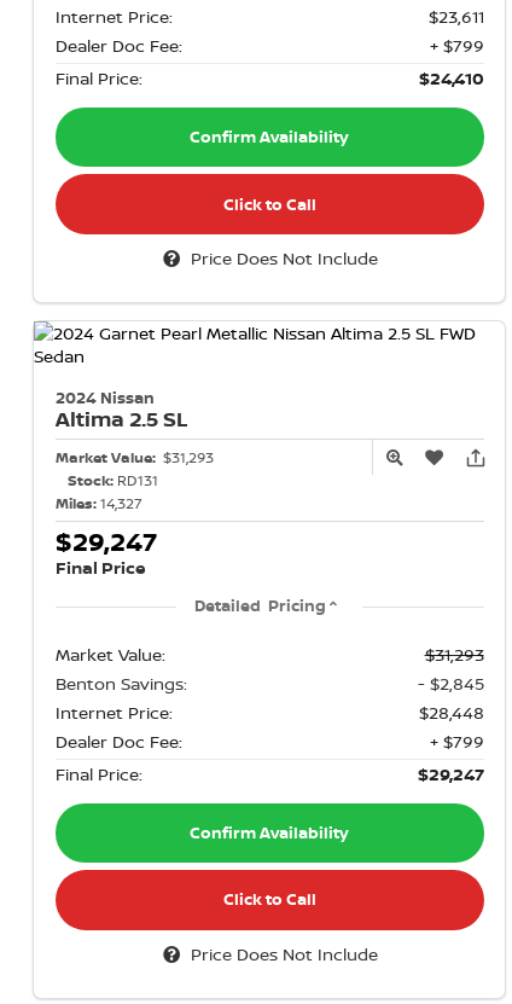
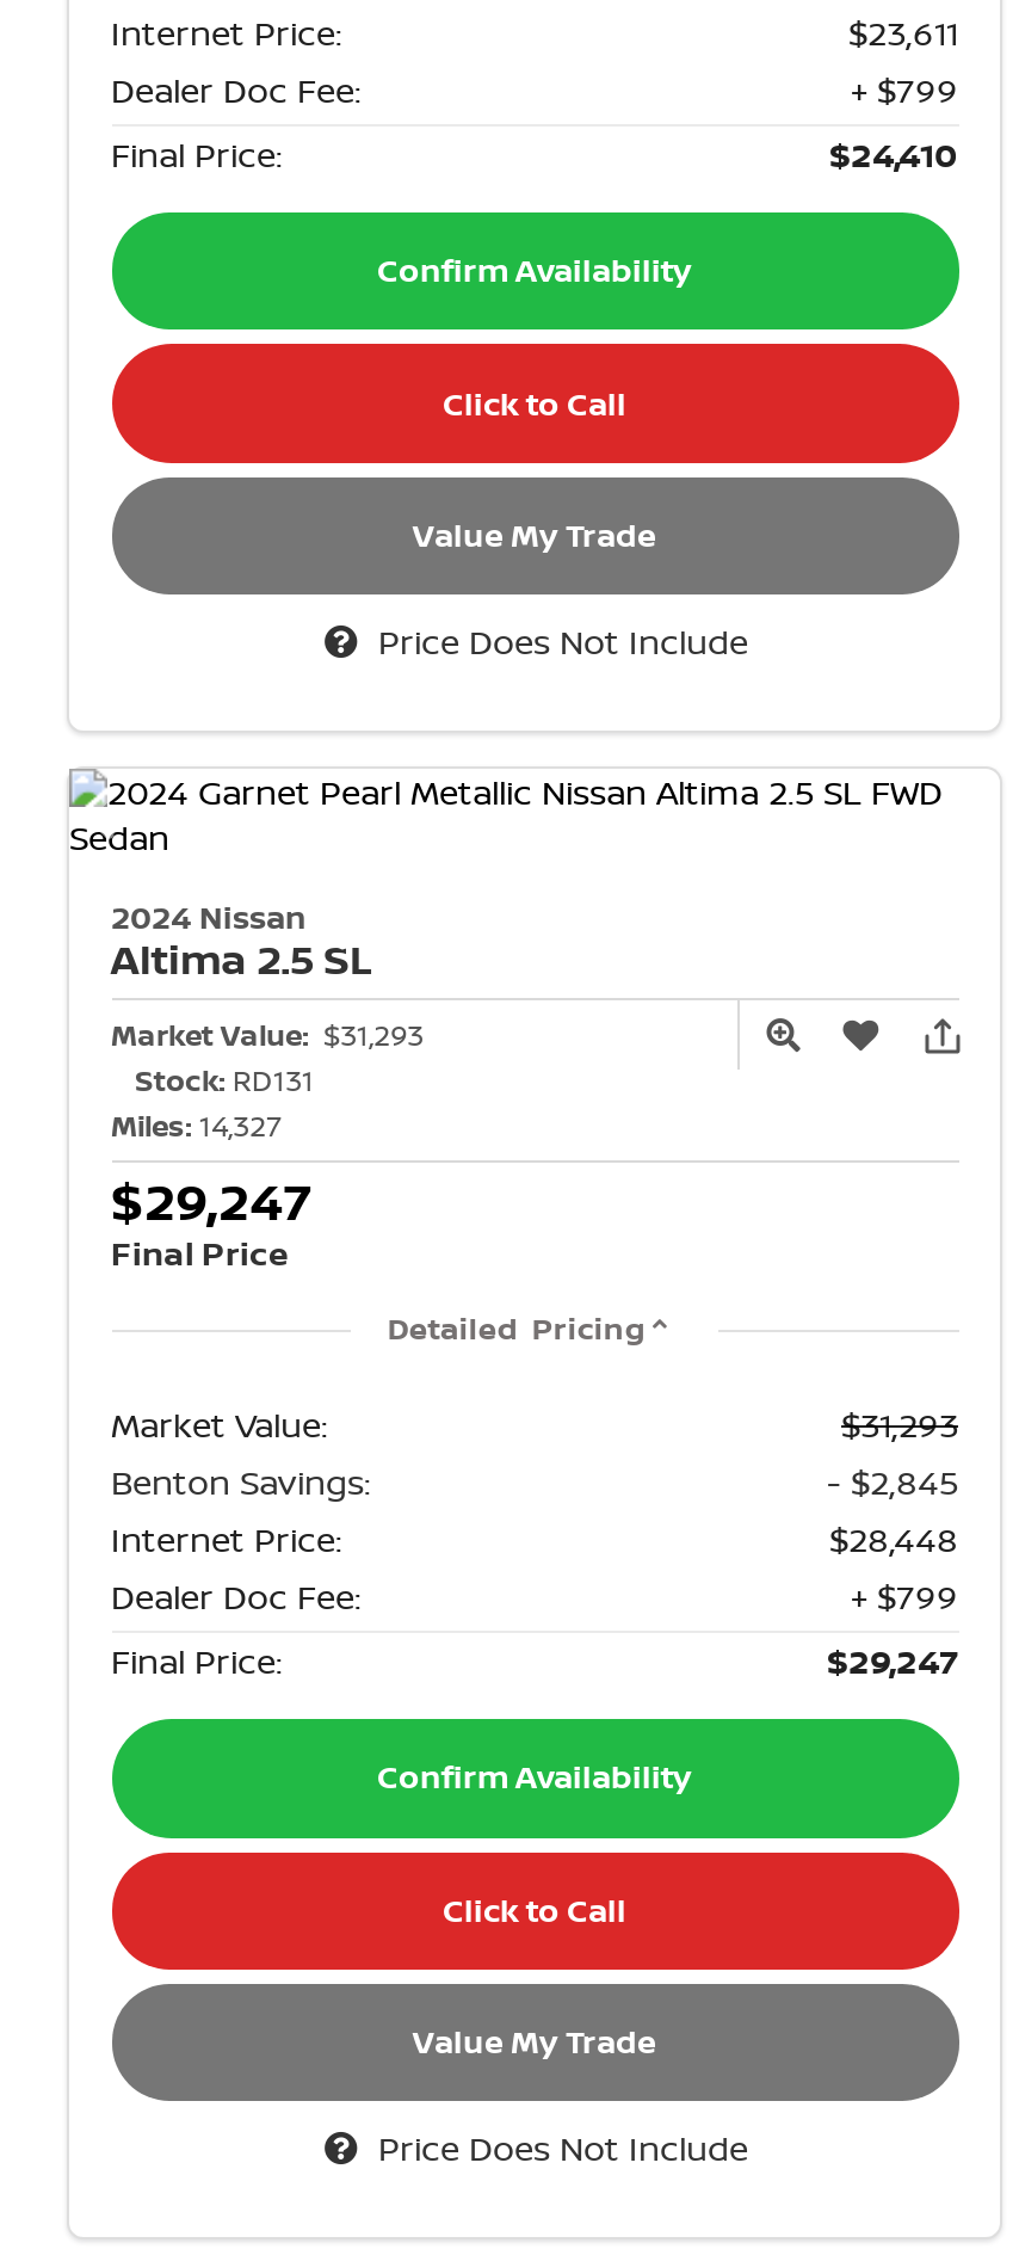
none -> [413,513,656,556] Value My Trade
none -> [413,2020,656,2063] Value My Trade

